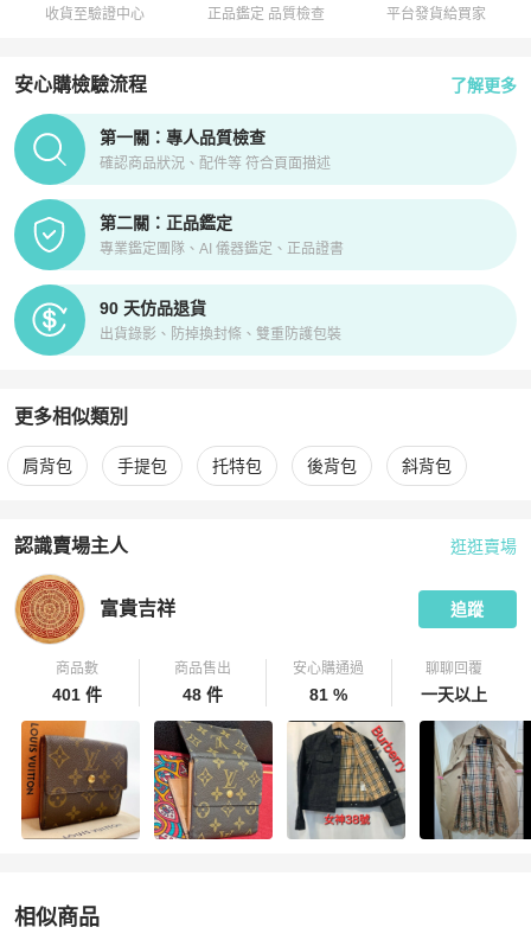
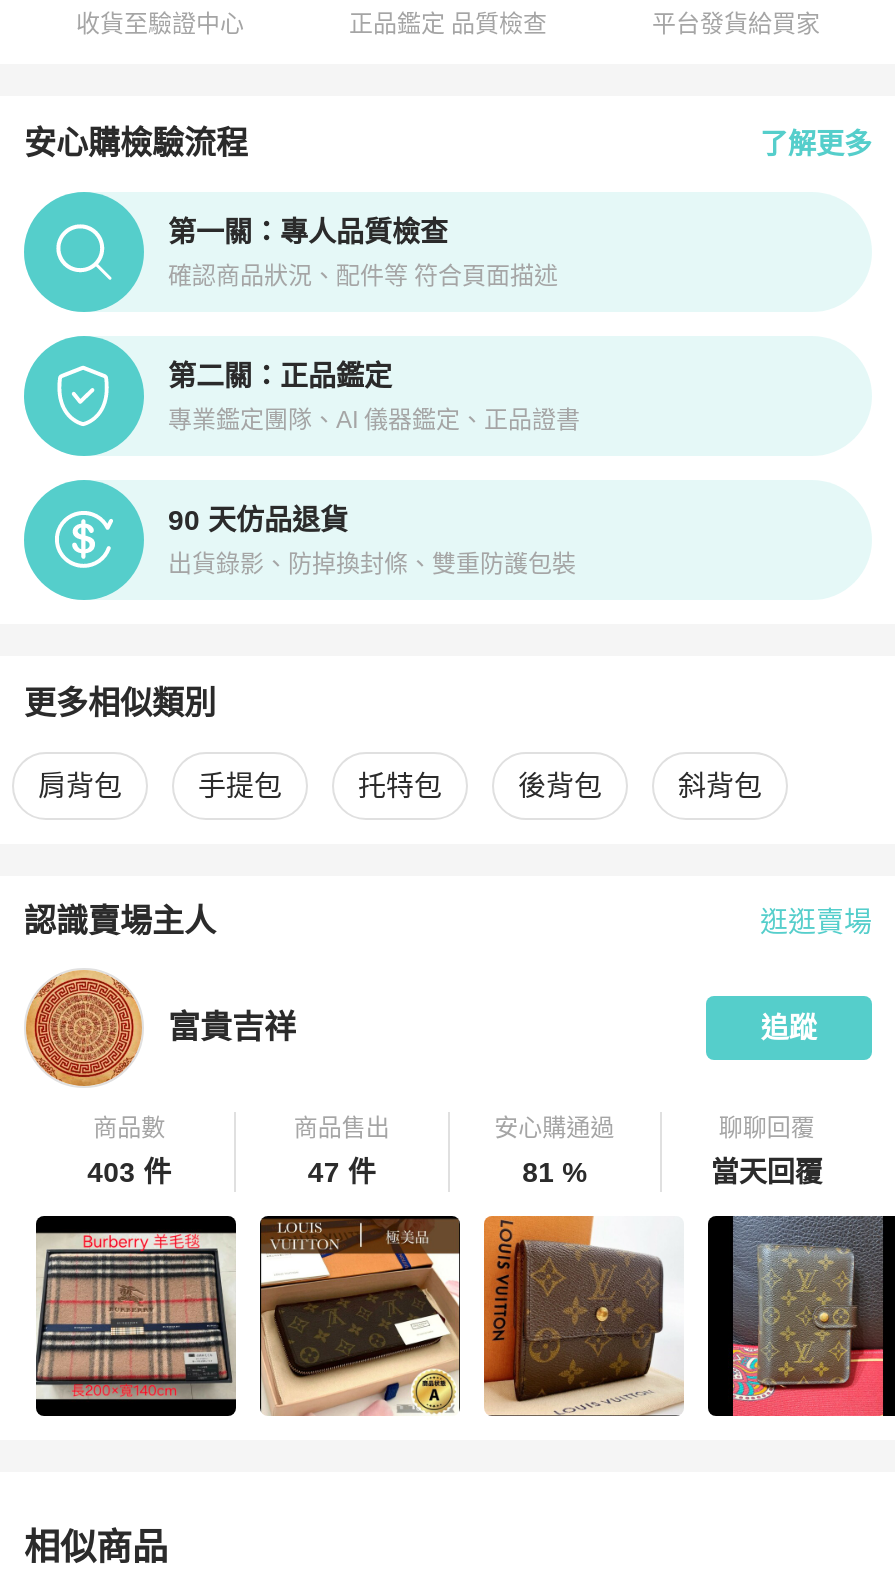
[52,685,101,704] 401 件 -> [87,1156,171,1188] 403 件
[182,685,223,704] 48 件 -> [308,1156,376,1188] 47 件
[421,685,488,704] 一天以上 -> [711,1156,823,1188] 當天回覆
[20,720,140,839] [image] -> [34,1214,238,1418] [image]
[153,720,274,840] [image] -> [258,1216,462,1416] [image]
[287,720,407,838] [image] -> [482,1214,684,1416] [image]
[434,722,524,840] [image] -> [732,1216,884,1418] [image]

